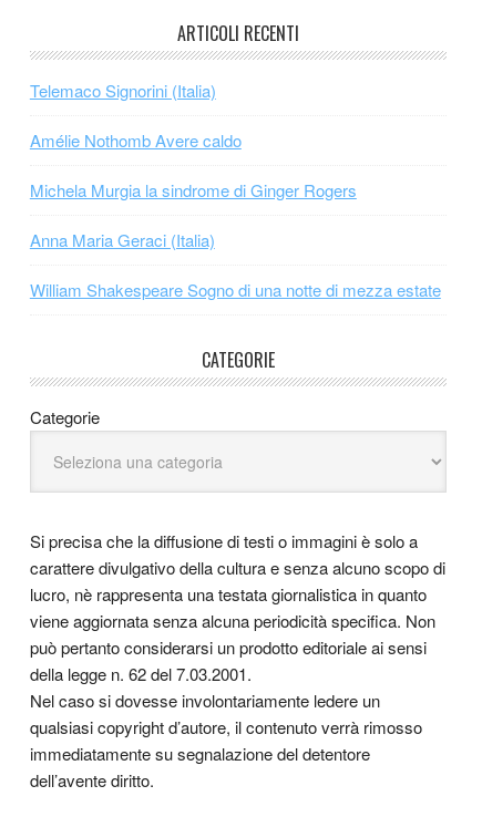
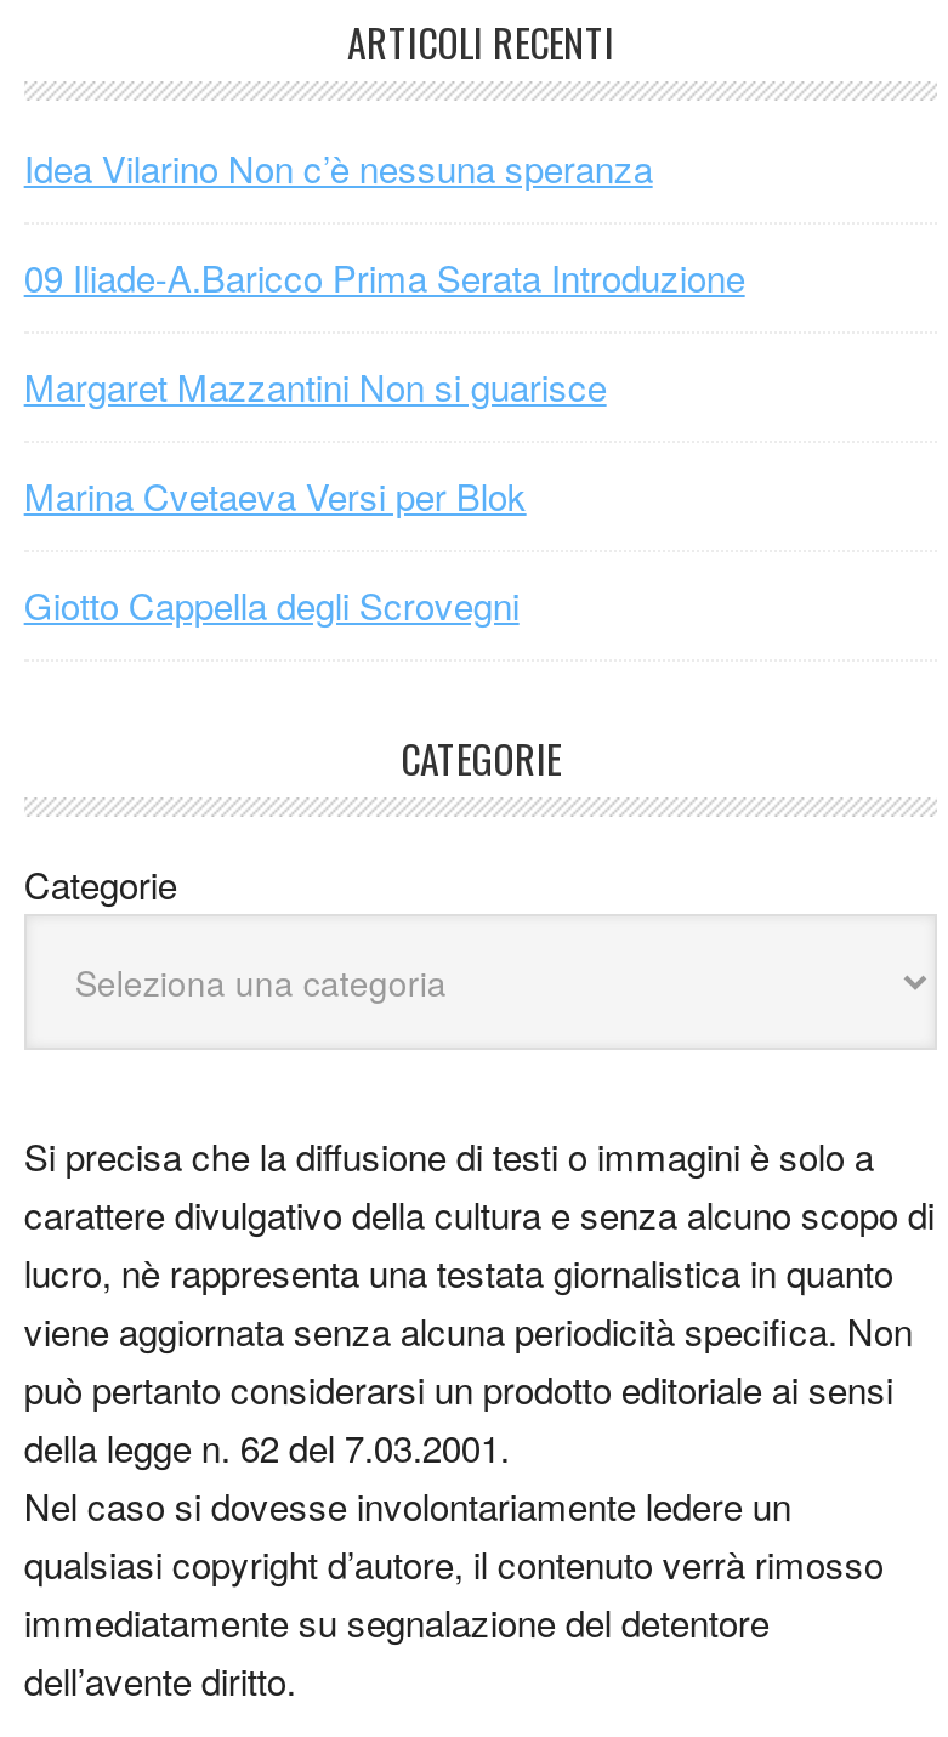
[30,78,216,102] Telemaco Signorini (Italia) -> [24,142,653,193] Idea Vilarino Non c’è nessuna speranza
[30,128,241,151] Amélie Nothomb Avere caldo -> [24,251,745,302] 09 Iliade-A.Baricco Prima Serata Introduzione
[30,178,357,201] Michela Murgia la sindrome di Ginger Rogers -> [24,360,606,411] Margaret Mazzantini Non si guarisce
[30,228,215,251] Anna Maria Geraci (Italia) -> [24,469,526,520] Marina Cvetaeva Versi per Blok
[30,278,441,301] William Shakespeare Sogno di una notte di mezza estate -> [24,579,519,629] Giotto Cappella degli Scrovegni

